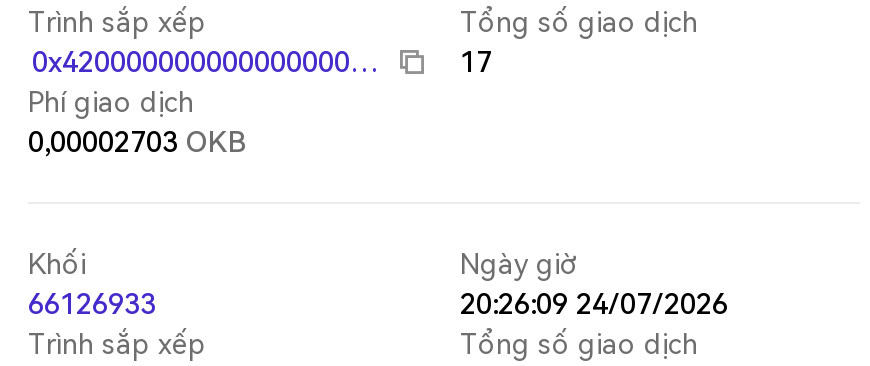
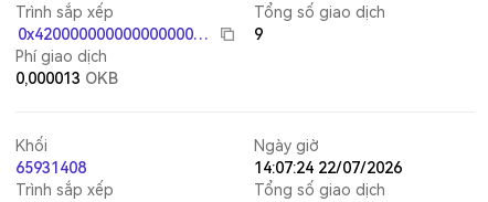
[460,46,492,78] 17 -> [254,25,263,43] 9
[28,126,246,158] 0,00002703 OKB -> [15,70,118,87] 0,000013 OKB
[28,288,156,320] 66126933 -> [15,159,86,177] 65931408
[460,288,728,320] 20:26:09 24/07/2026 -> [254,159,402,177] 14:07:24 22/07/2026

